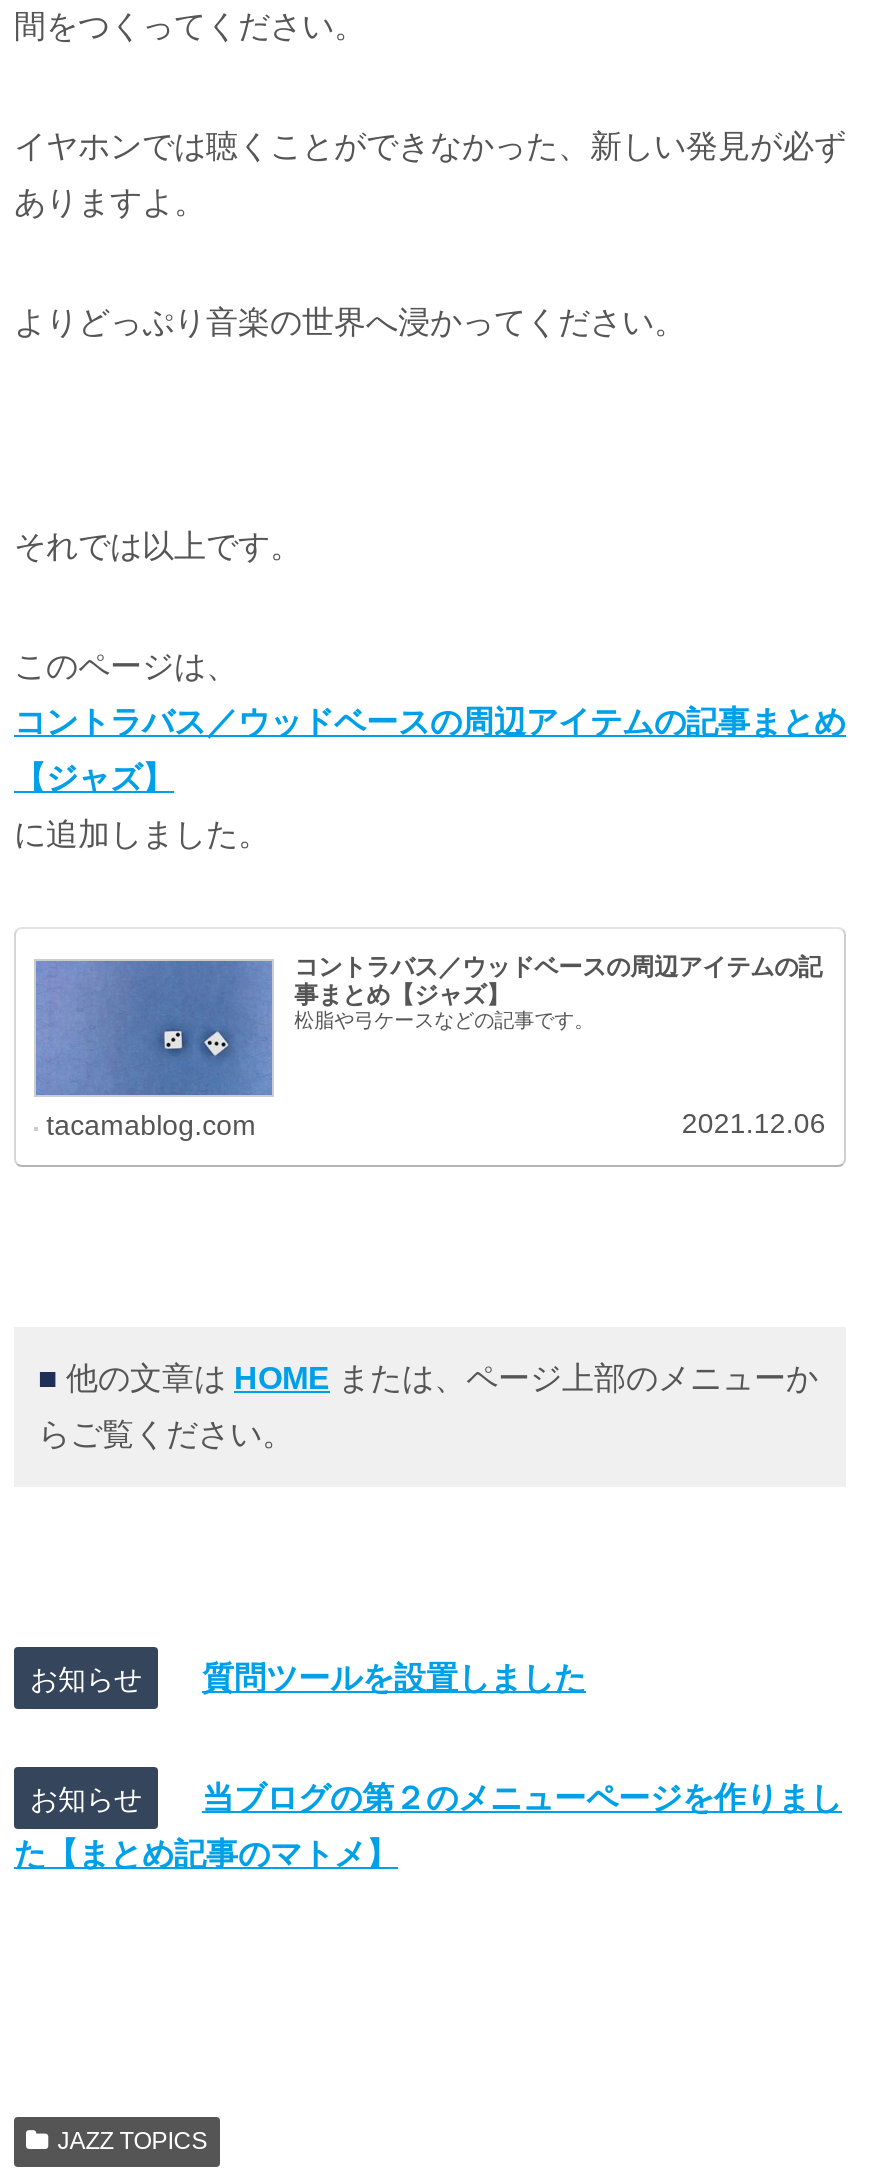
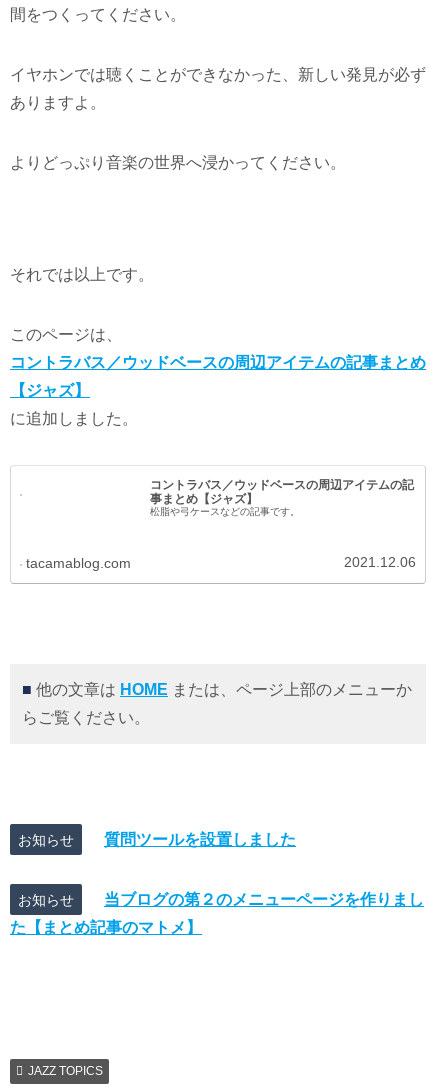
[34,957,274,1097] [image] -> none

